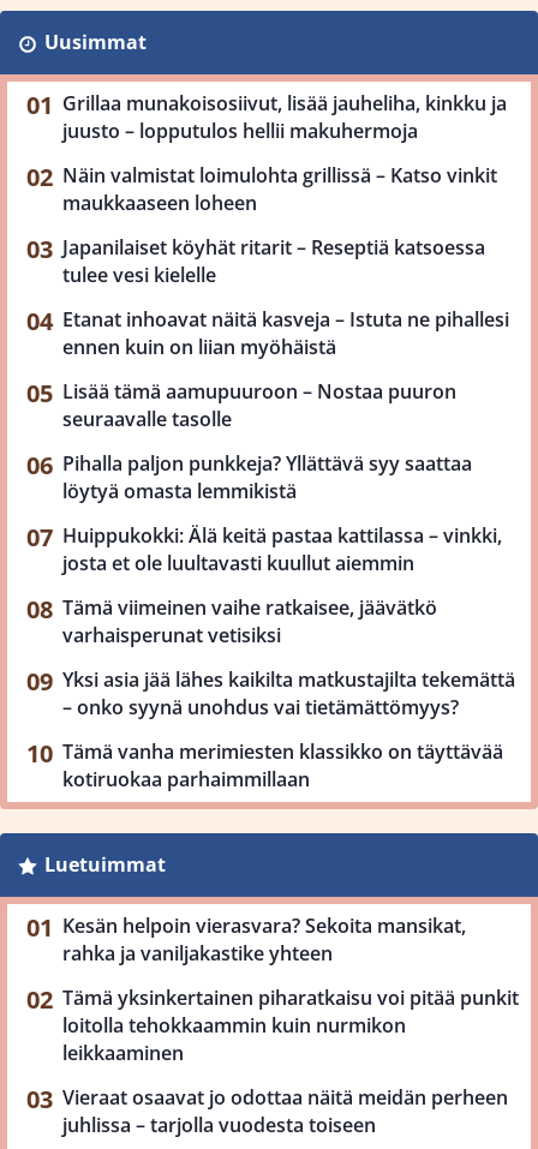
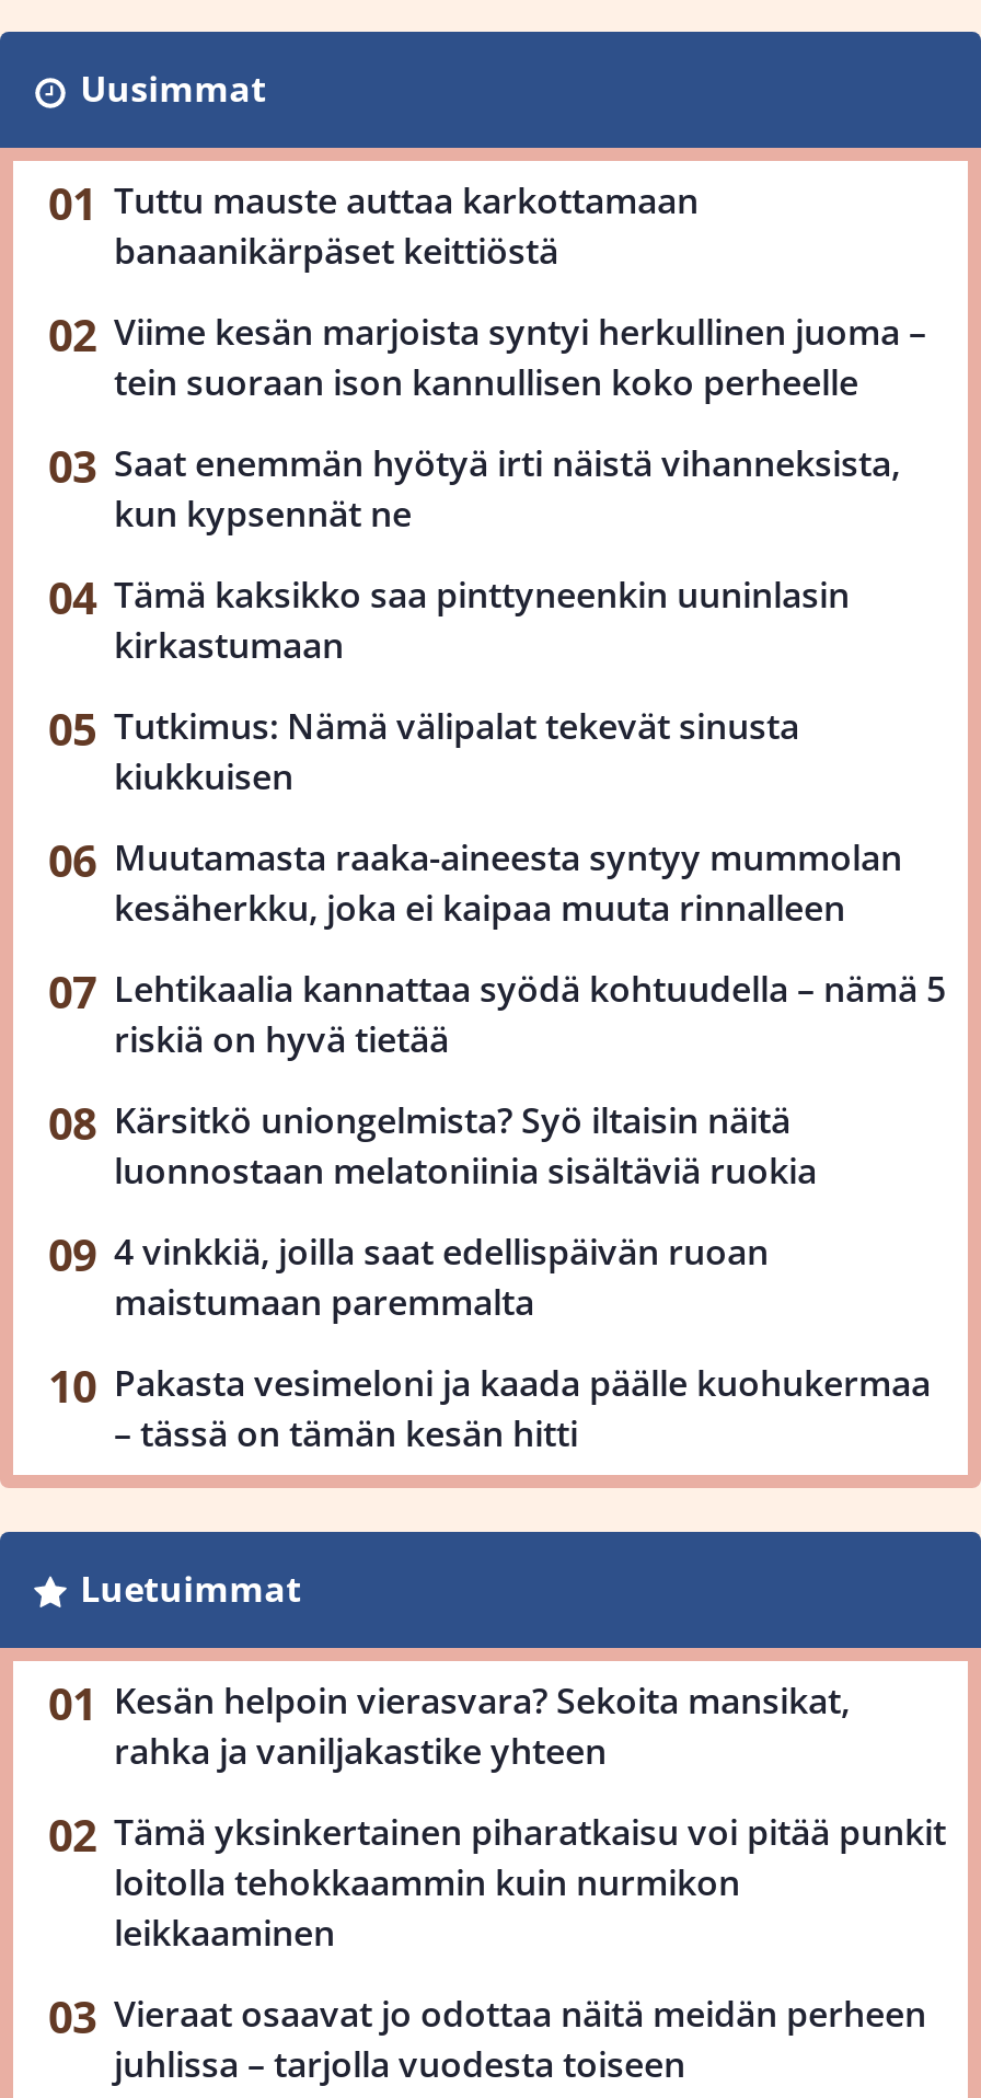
[62,90,507,144] Grillaa munakoisosiivut, lisää jauheliha, kinkku ja | juusto – lopputulos hellii makuhermoja -> [114,176,699,274] Tuttu mauste auttaa karkottamaan | banaanikärpäset keittiöstä
[62,162,497,216] Näin valmistat loimulohta grillissä – Katso vinkit | maukkaaseen loheen -> [114,307,926,406] Viime kesän marjoista syntyi herkullinen juoma – | tein suoraan ison kannullisen koko perheelle
[62,234,485,288] Japanilaiset köyhät ritarit – Reseptiä katsoessa | tulee vesi kielelle -> [114,439,900,537] Saat enemmän hyötyä irti näistä vihanneksista, | kun kypsennät ne
[62,306,509,360] Etanat inhoavat näitä kasveja – Istuta ne pihallesi | ennen kuin on liian myöhäistä -> [114,570,850,669] Tämä kaksikko saa pinttyneenkin uuninlasin | kirkastumaan
[62,378,456,432] Lisää tämä aamupuuroon – Nostaa puuron | seuraavalle tasolle -> [114,701,799,800] Tutkimus: Nämä välipalat tekevät sinusta | kiukkuisen
[62,450,472,504] Pihalla paljon punkkeja? Yllättävä syy saattaa | löytyä omasta lemmikistä -> [114,833,902,931] Muutamasta raaka-aineesta syntyy mummolan | kesäherkku, joka ei kaipaa muuta rinnalleen
[62,522,502,576] Huippukokki: Älä keitä pastaa kattilassa – vinkki, | josta et ole luultavasti kuullut aiemmin -> [114,964,946,1063] Lehtikaalia kannattaa syödä kohtuudella – nämä 5 | riskiä on hyvä tietää
[62,594,437,648] Tämä viimeinen vaihe ratkaisee, jäävätkö | varhaisperunat vetisiksi -> [114,1096,817,1194] Kärsitkö uniongelmista? Syö iltaisin näitä | luonnostaan melatoniinia sisältäviä ruokia
[62,666,515,720] Yksi asia jää lähes kaikilta matkustajilta tekemättä | – onko syynä unohdus vai tietämättömyys? -> [114,1227,769,1326] 4 vinkkiä, joilla saat edellispäivän ruoan | maistumaan paremmalta
[62,738,503,792] Tämä vanha merimiesten klassikko on täyttävää | kotiruokaa parhaimmillaan -> [114,1358,931,1457] Pakasta vesimeloni ja kaada päälle kuohukermaa | – tässä on tämän kesän hitti

